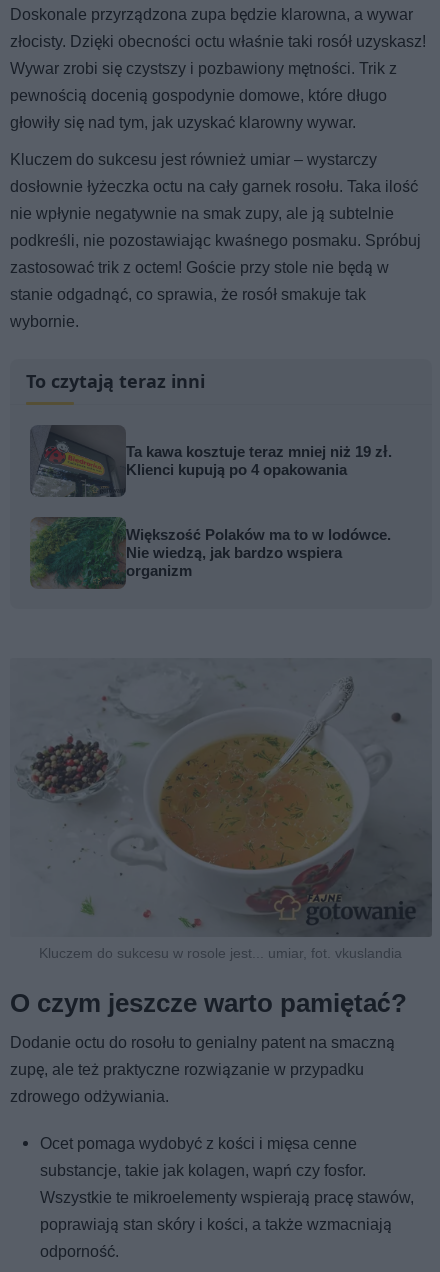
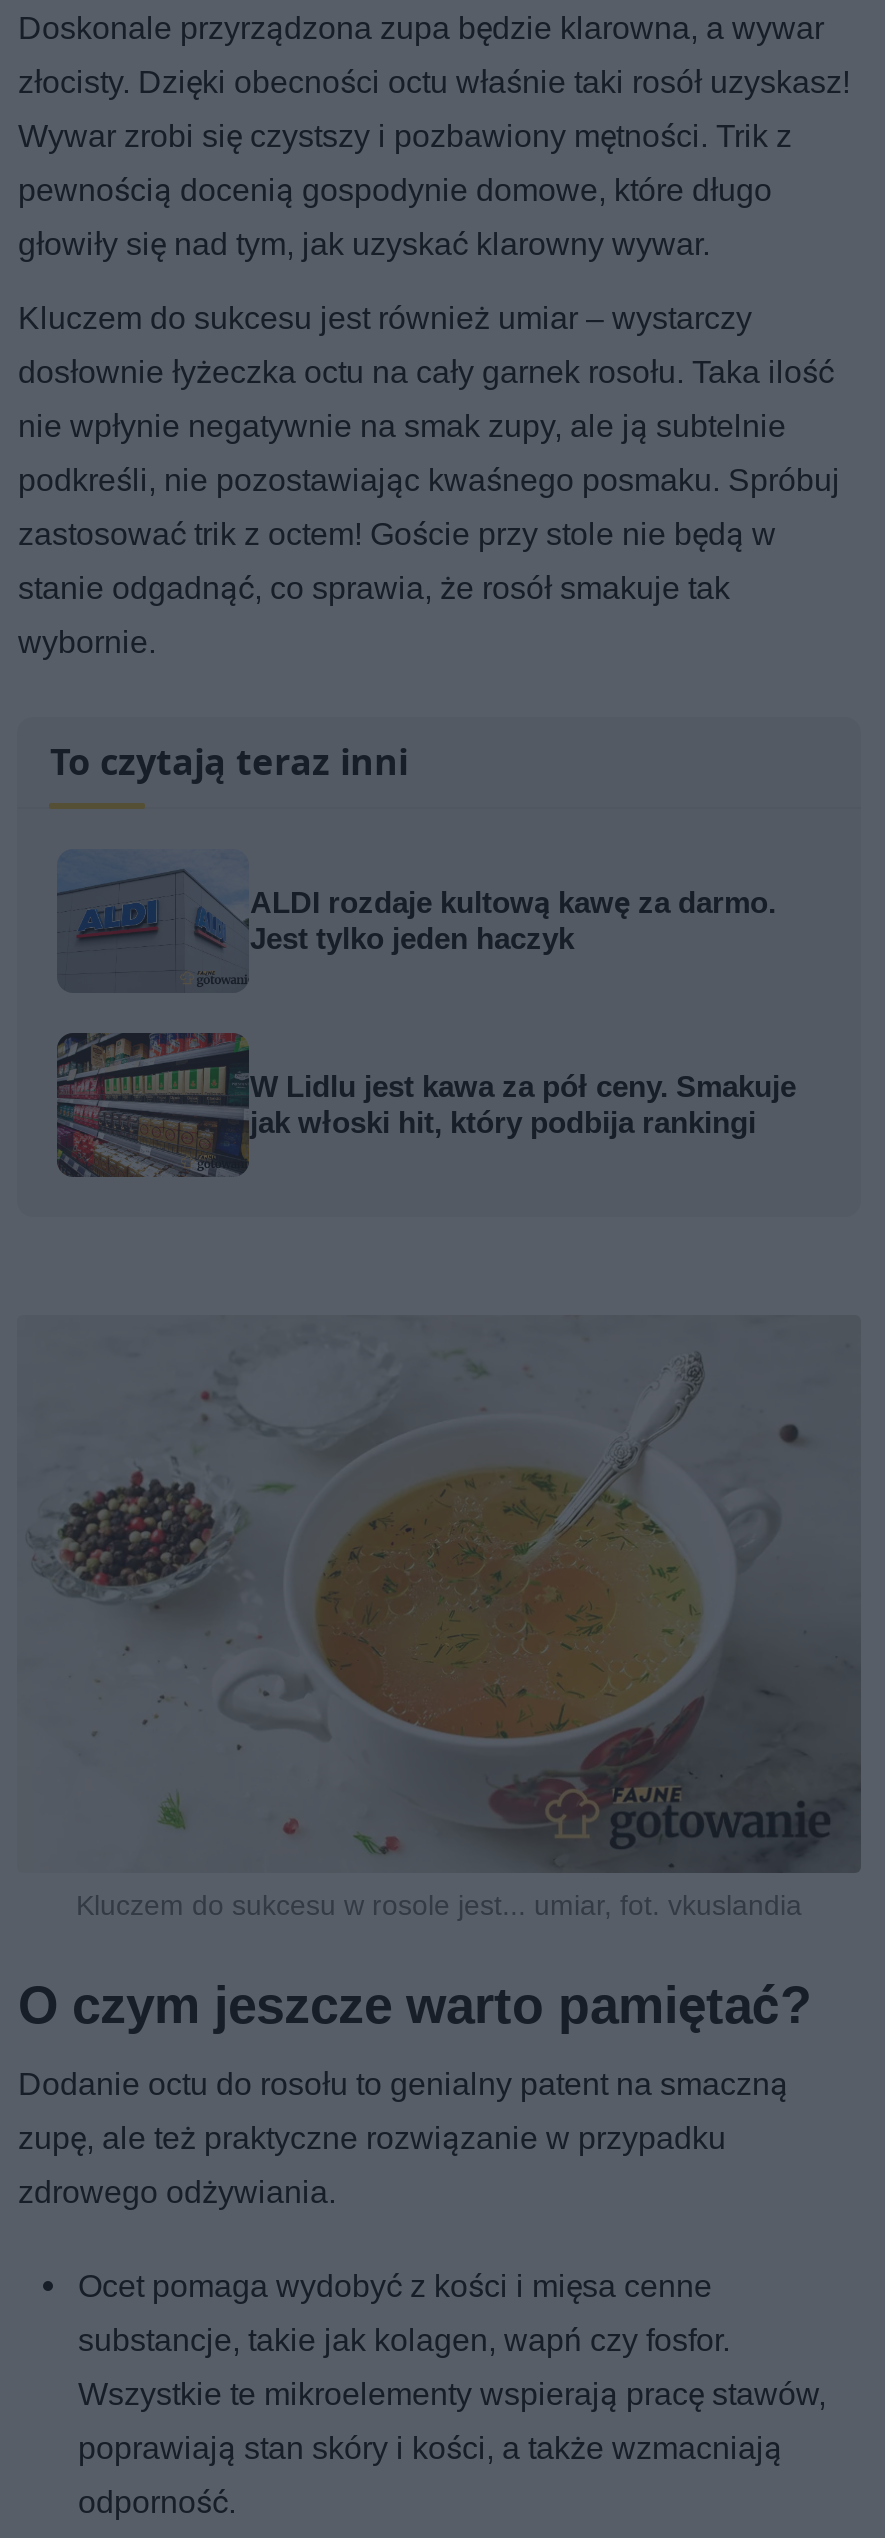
[30,424,392,497] [image] | Ta kawa kosztuje teraz mniej niż 19 zł. | Klienci kupują po 4 opakowania -> [57,849,776,991] [image] | ALDI rozdaje kultową kawę za darmo. | Jest tylko jeden haczyk
[30,516,391,589] [image] | Większość Polaków ma to w lodówce. | Nie wiedzą, jak bardzo wspiera | organizm -> [55,1031,796,1177] [image] | W Lidlu jest kawa za pół ceny. Smakuje | jak włoski hit, który podbija rankingi

